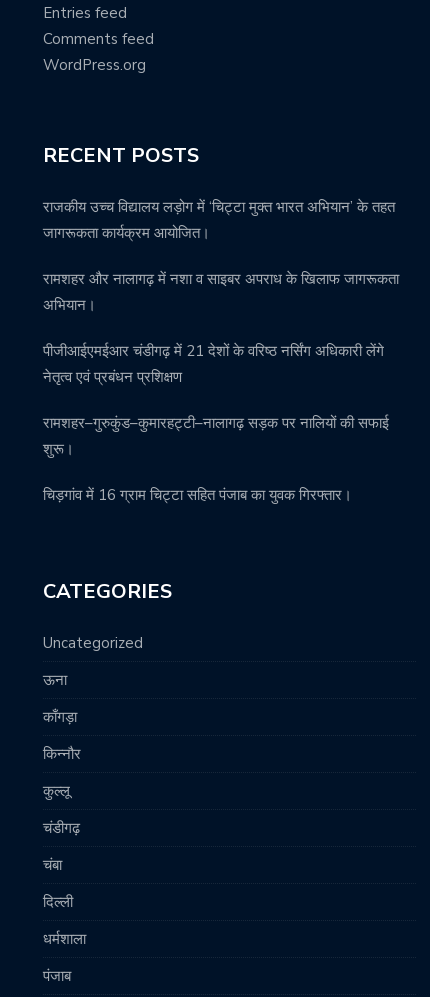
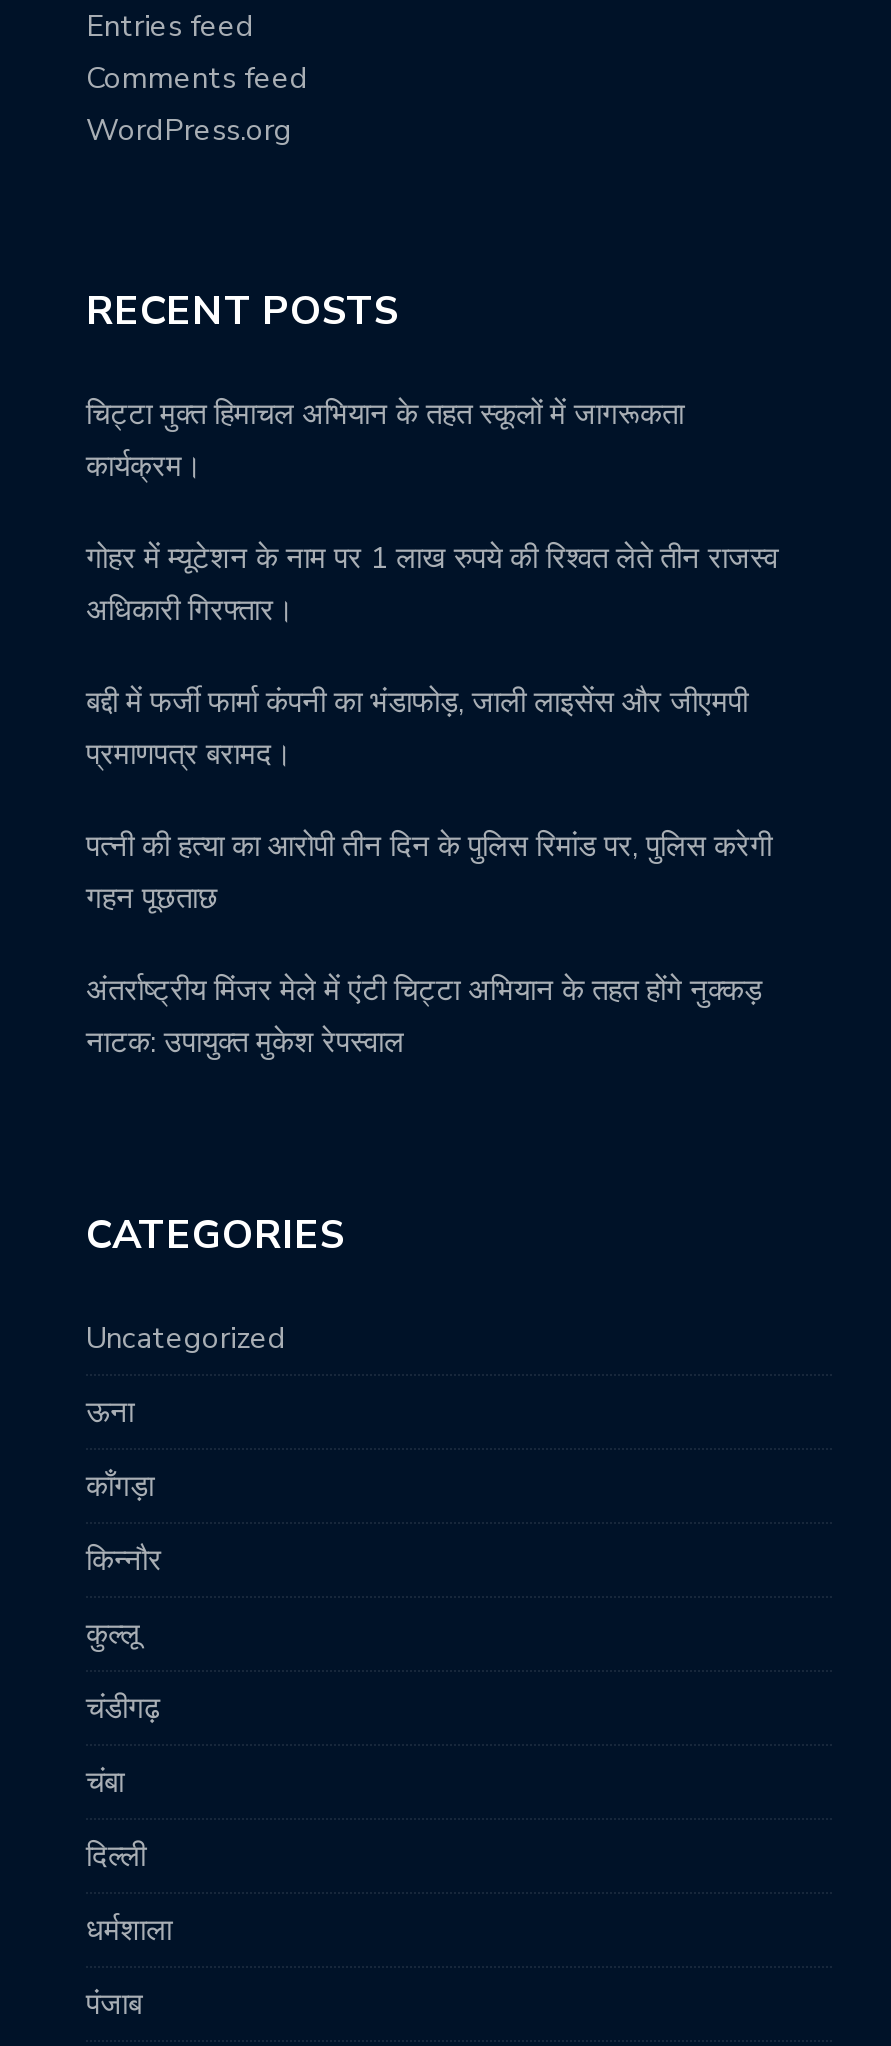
[43,197,395,243] राजकीय उच्च विद्यालय लड़ोग में ‘चिट्टा मुक्त भारत अभियान’ के तहत | जागरूकता कार्यक्रम आयोजित। -> [86,395,684,487] चिट्टा मुक्त हिमाचल अभियान के तहत स्कूलों में जागरूकता | कार्यक्रम।
[43,269,399,315] रामशहर और नालागढ़ में नशा व साइबर अपराध के खिलाफ जागरूकता | अभियान। -> [86,539,778,631] गोहर में म्यूटेशन के नाम पर 1 लाख रुपये की रिश्वत लेते तीन राजस्व | अधिकारी गिरफ्तार।
[43,341,384,387] पीजीआईएमईआर चंडीगढ़ में 21 देशों के वरिष्ठ नर्सिंग अधिकारी लेंगे | नेतृत्व एवं प्रबंधन प्रशिक्षण -> [86,683,748,775] बद्दी में फर्जी फार्मा कंपनी का भंडाफोड़, जाली लाइसेंस और जीएमपी | प्रमाणपत्र बरामद।
[43,413,389,459] रामशहर–गुरुकुंड–कुमारहट्टी–नालागढ़ सड़क पर नालियों की सफाई | शुरू। -> [86,827,772,919] पत्नी की हत्या का आरोपी तीन दिन के पुलिस रिमांड पर, पुलिस करेगी | गहन पूछताछ
[43,485,352,505] चिड़गांव में 16 ग्राम चिट्टा सहित पंजाब का युवक गिरफ्तार। -> [86,971,762,1063] अंतर्राष्ट्रीय मिंजर मेले में एंटी चिट्टा अभियान के तहत होंगे नुक्कड़ | नाटक: उपायुक्त मुकेश रेपस्वाल

